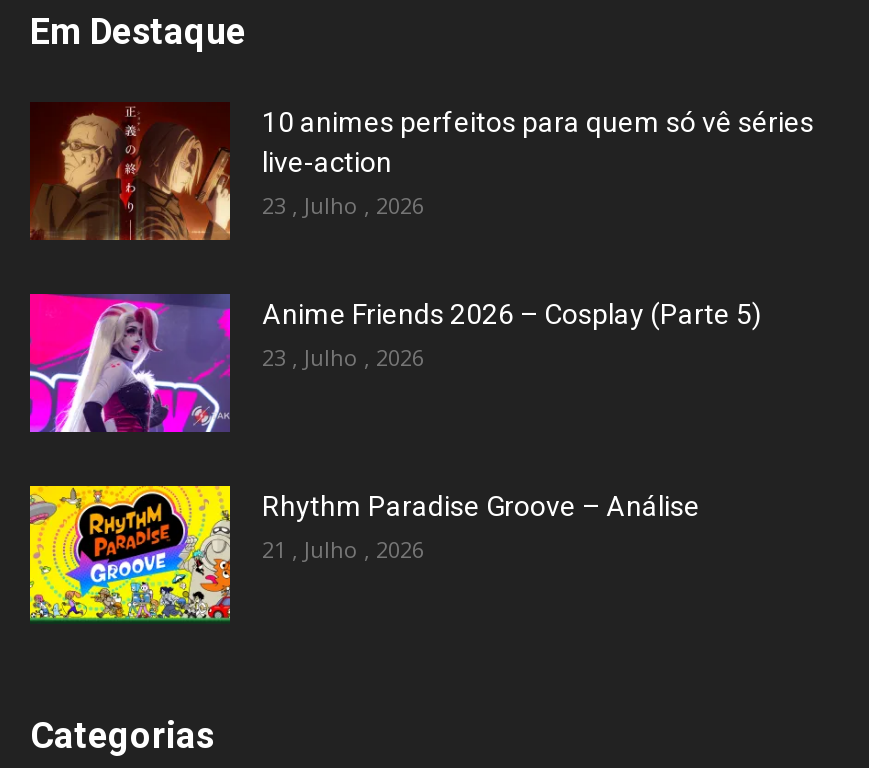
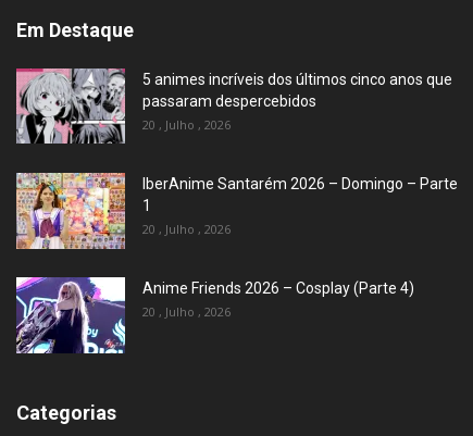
[30,102,814,242] [image] | 10 animes perfeitos para quem só vê séries | live-action | 23 , Julho , 2026 -> [15,67,452,145] [image] | 5 animes incríveis dos últimos cinco anos que | passaram despercebidos | 20 , Julho , 2026
[28,292,762,434] [image] | Anime Friends 2026 – Cosplay (Parte 5) | 23 , Julho , 2026 -> [15,172,458,250] [image] | IberAnime Santarém 2026 – Domingo – Parte | 1 | 20 , Julho , 2026
[28,484,700,626] [image] | Rhythm Paradise Groove – Análise | 21 , Julho , 2026 -> [15,276,414,354] [image] | Anime Friends 2026 – Cosplay (Parte 4) | 20 , Julho , 2026

